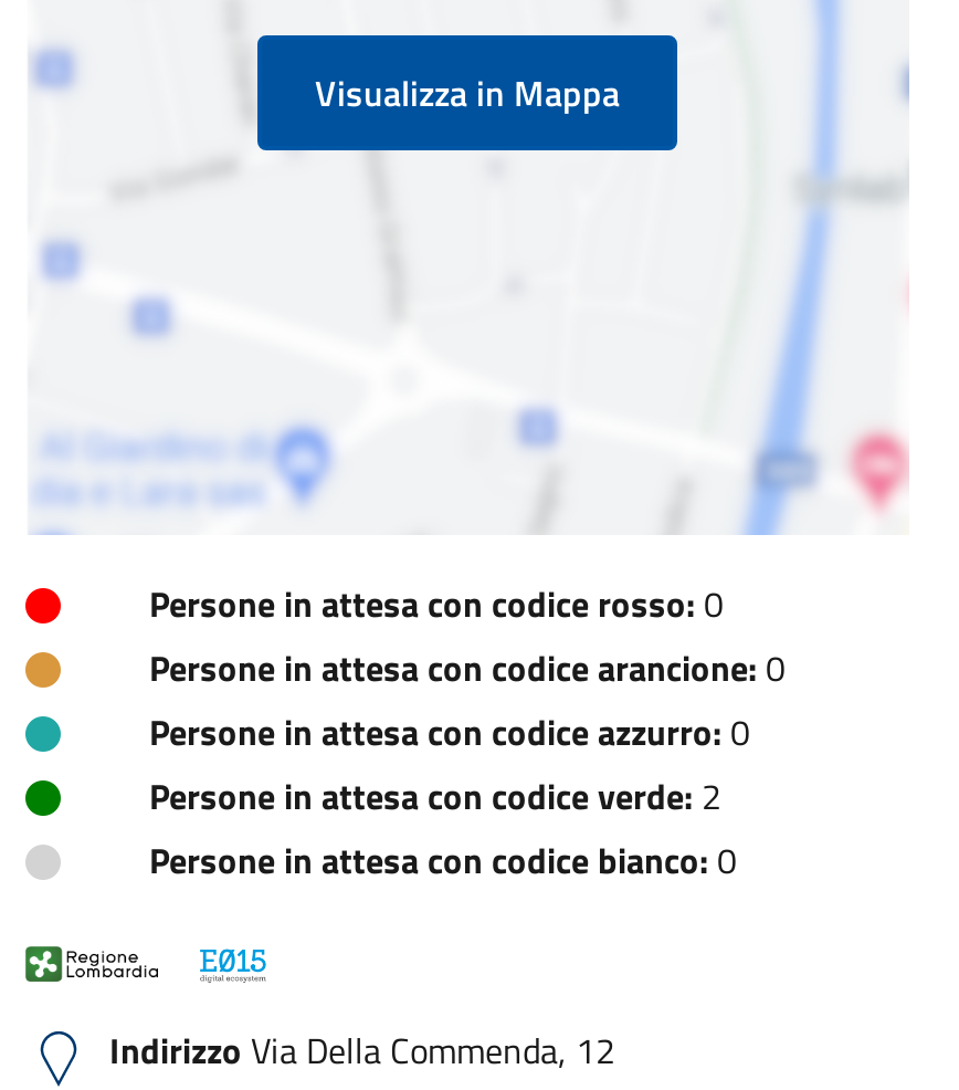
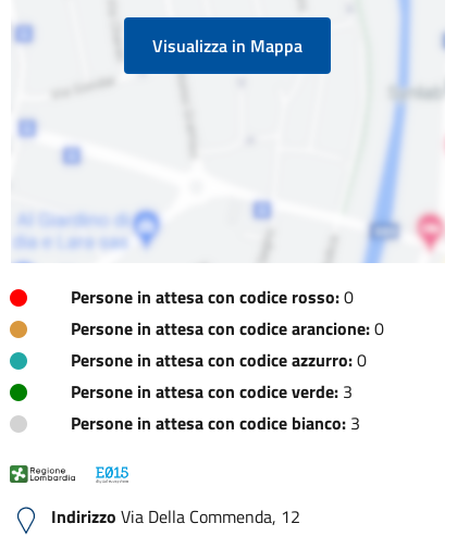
[149,769,721,822] Persone in attesa con codice verde: 2 -> [71,378,353,404] Persone in attesa con codice verde: 3
[149,834,737,887] Persone in attesa con codice bianco: 0 -> [71,410,360,436] Persone in attesa con codice bianco: 3

